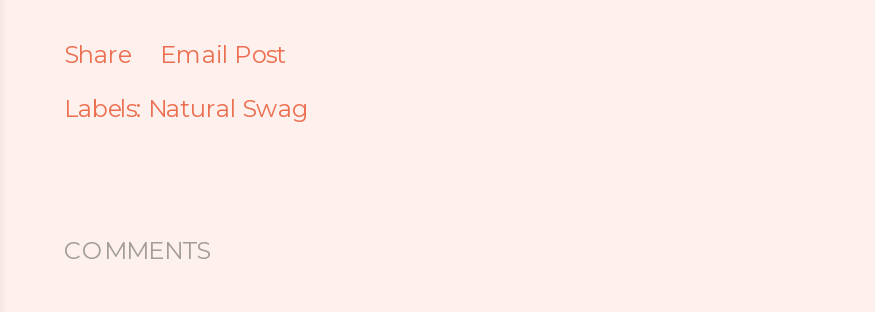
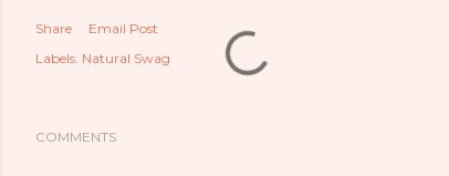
none -> [223,29,269,77] [image]

